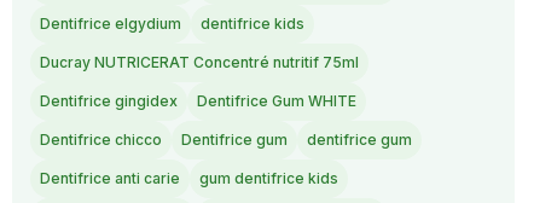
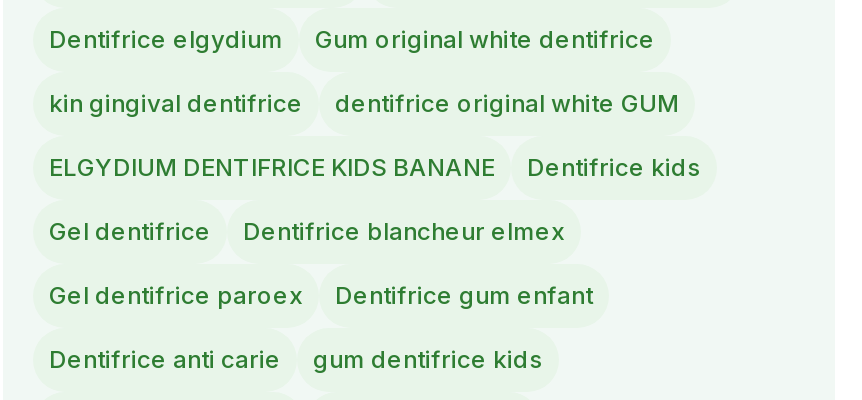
[40,15,412,149] dentifrice kids | Ducray NUTRICERAT Concentré nutritif 75ml | Dentifrice gingidex | Dentifrice Gum WHITE | Dentifrice chicco | Dentifrice gum | dentifrice gum -> [49,24,701,310] Gum original white dentifrice | kin gingival dentifrice | dentifrice original white GUM | ELGYDIUM DENTIFRICE KIDS BANANE | Dentifrice kids | Gel dentifrice | Dentifrice blancheur elmex | Gel dentifrice paroex | Dentifrice gum enfant

